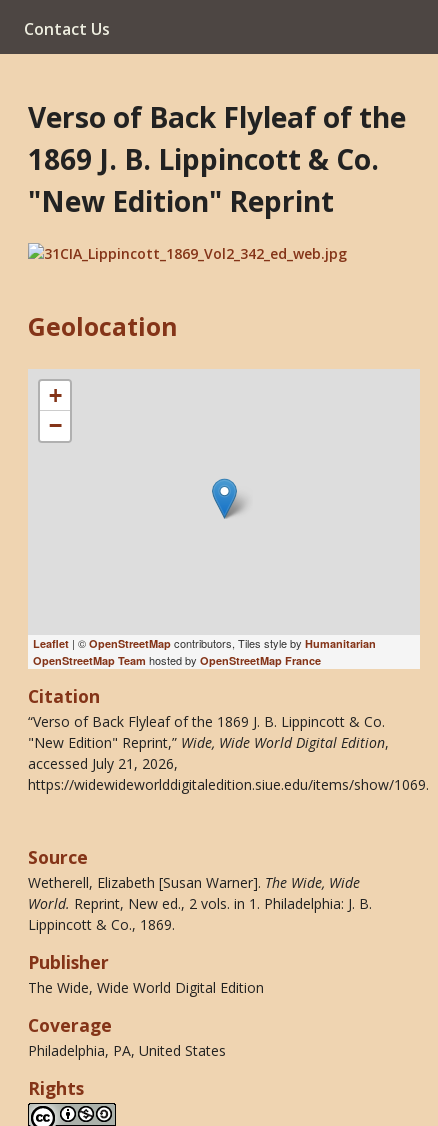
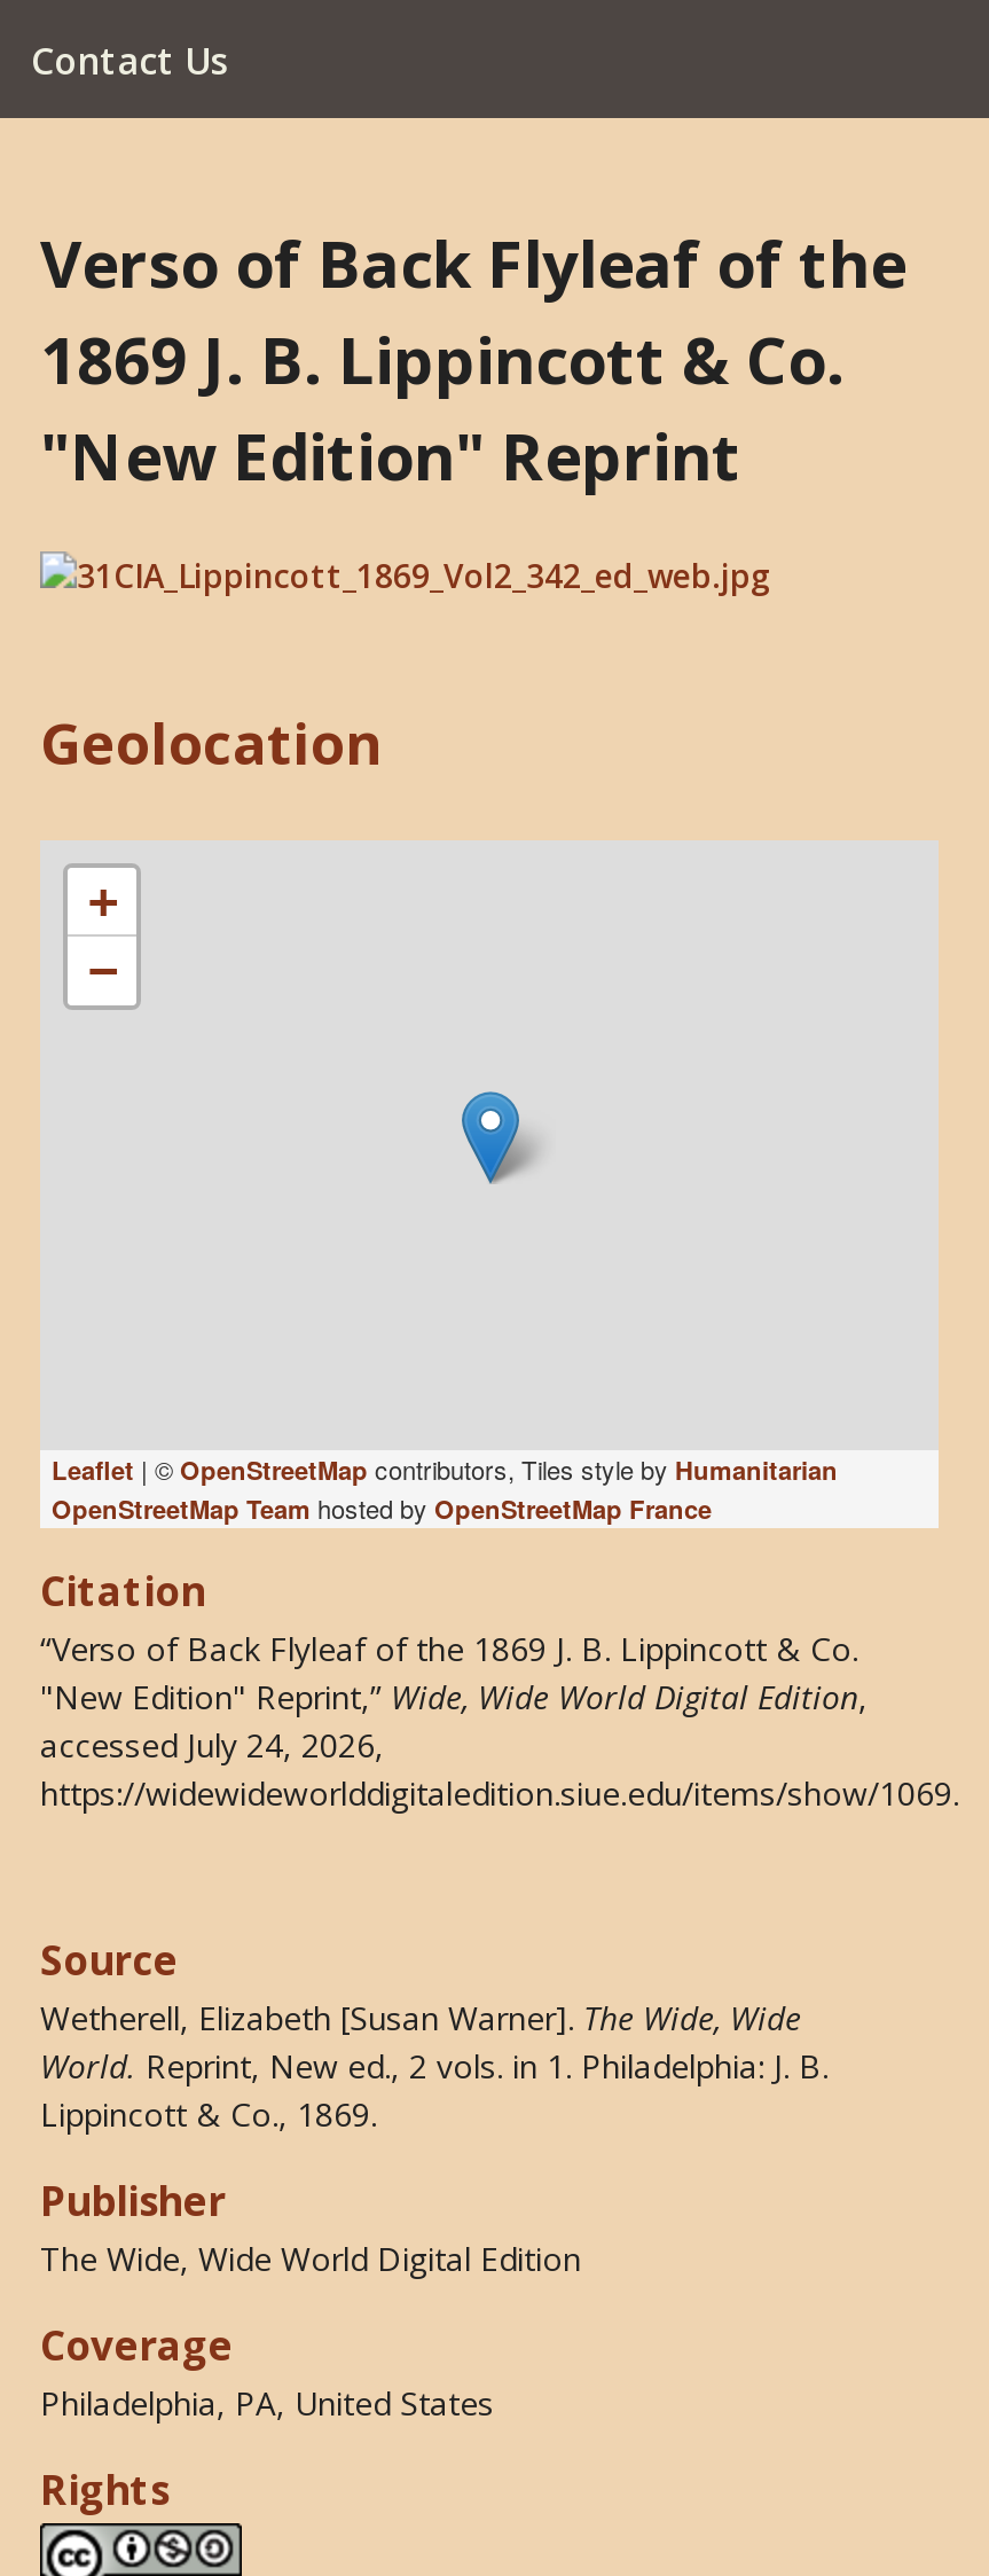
[28,754,178,773] accessed July 21, 2026, -> [40,1722,384,1766] accessed July 24, 2026,

